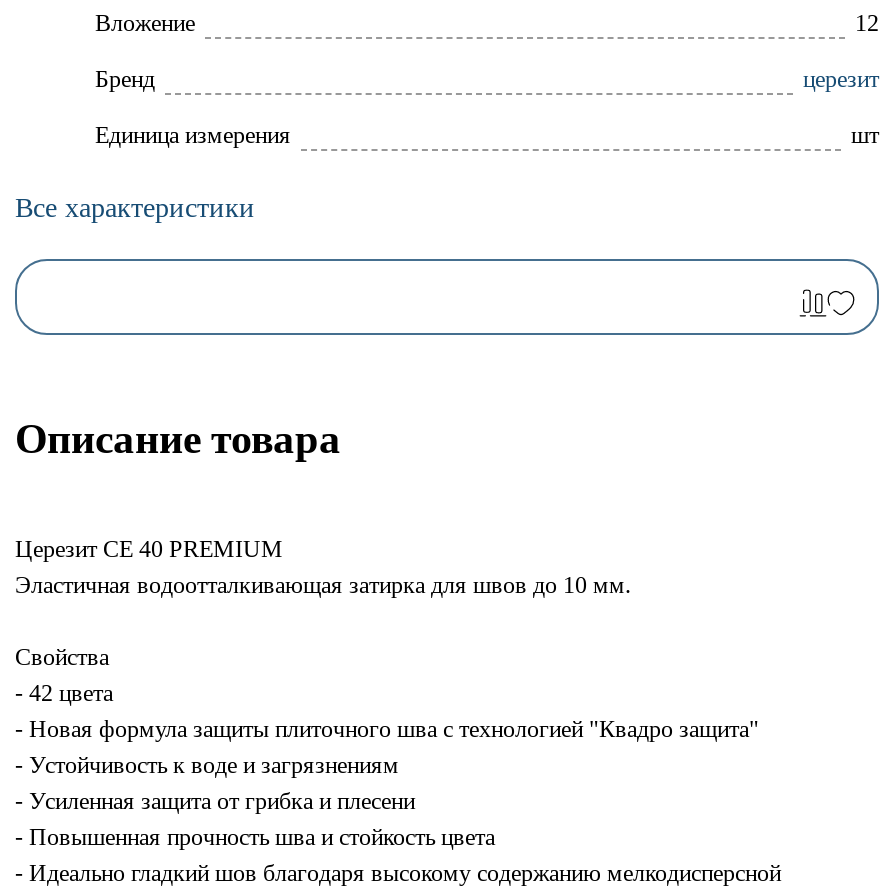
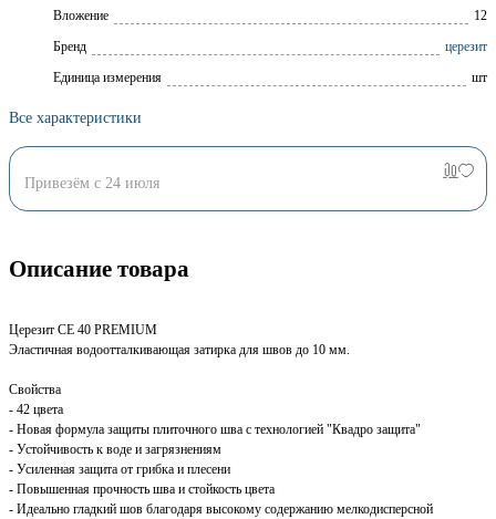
none -> [25,174,160,192] Привезём с 24 июля

